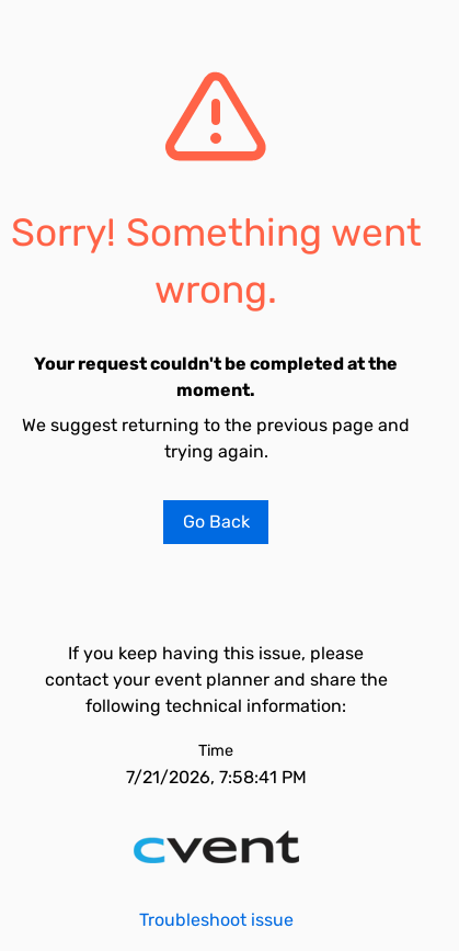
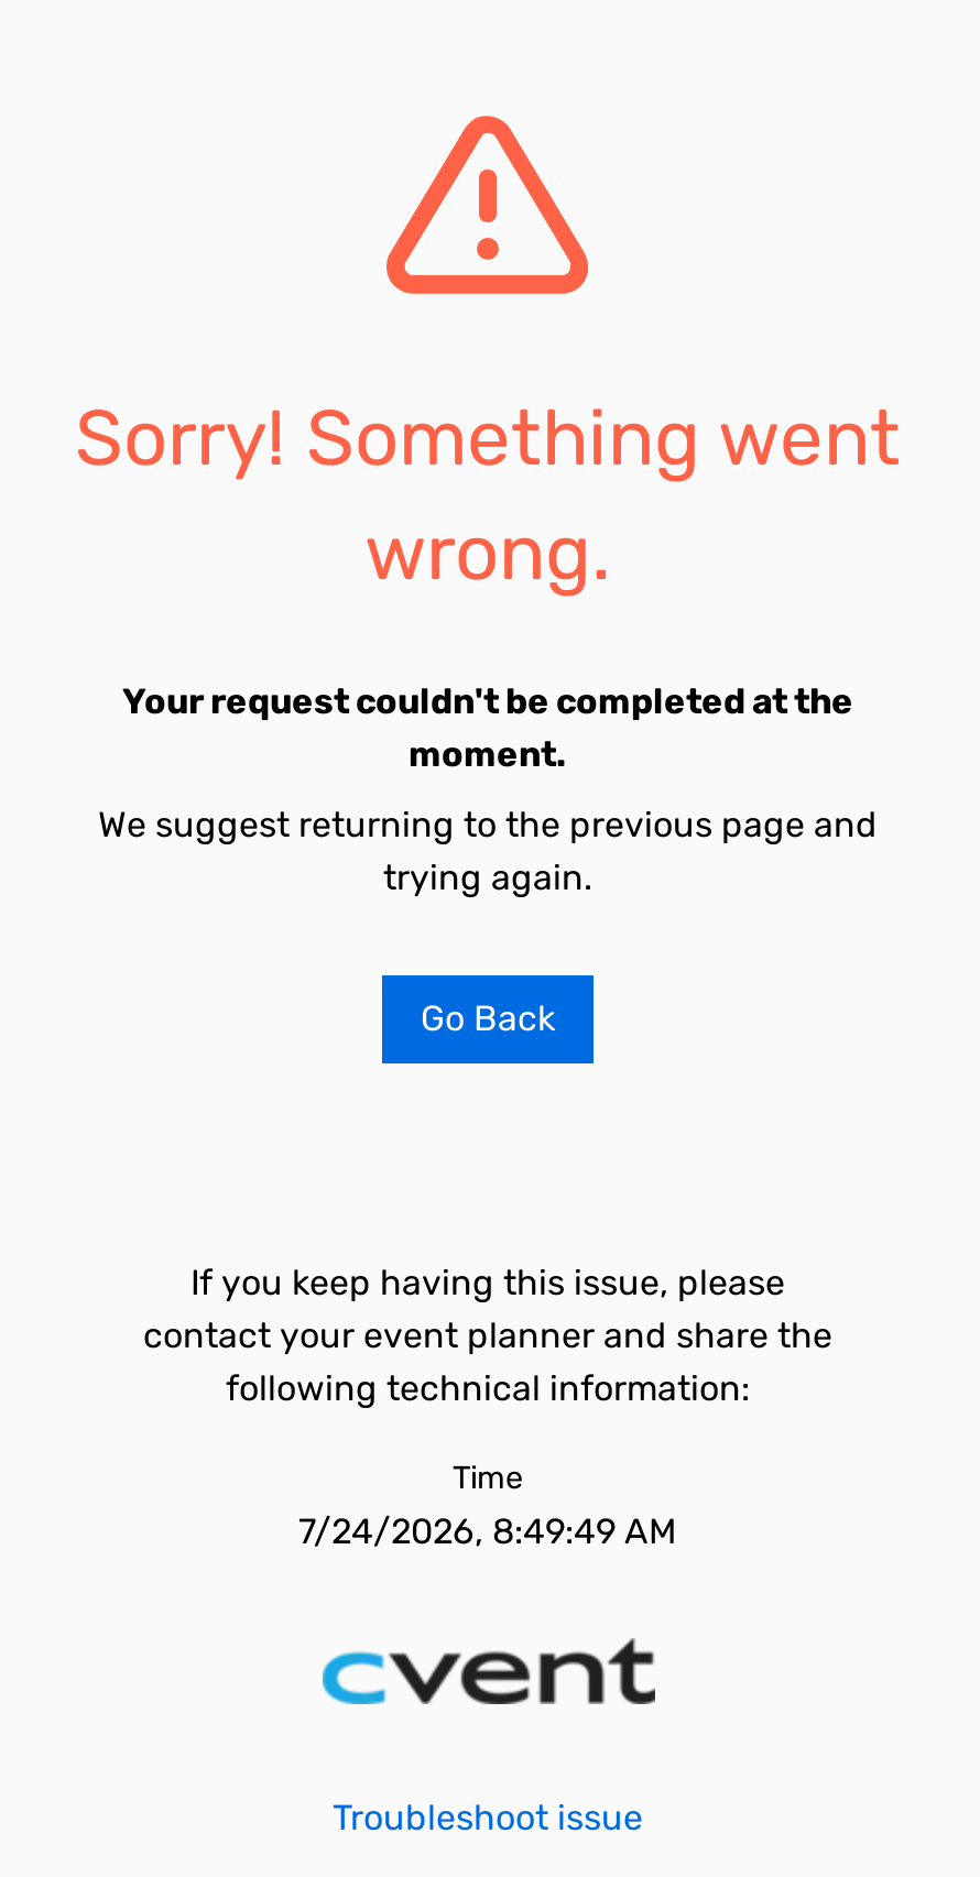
[125,767,306,788] 7/21/2026, 7:58:41 PM -> [298,1510,677,1552] 7/24/2026, 8:49:49 AM

